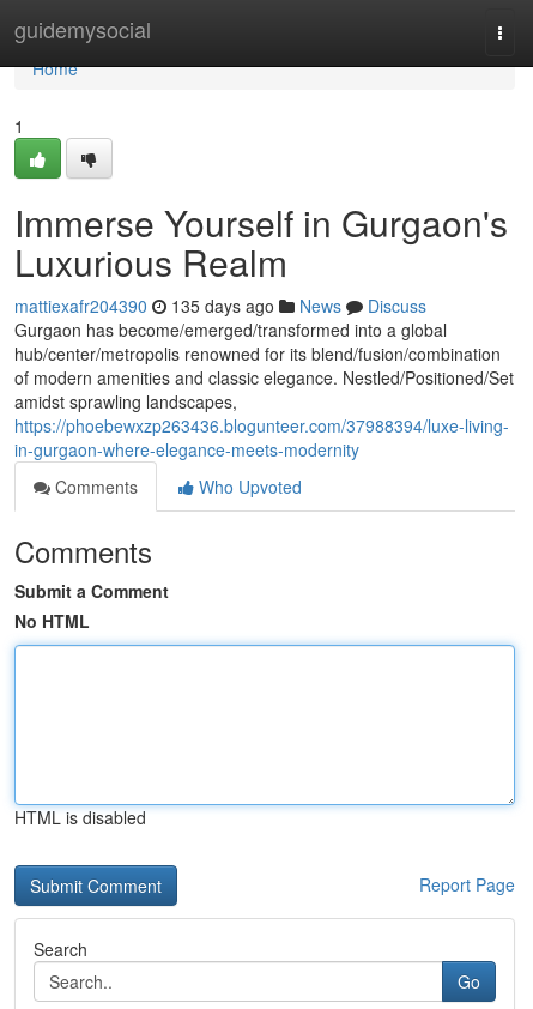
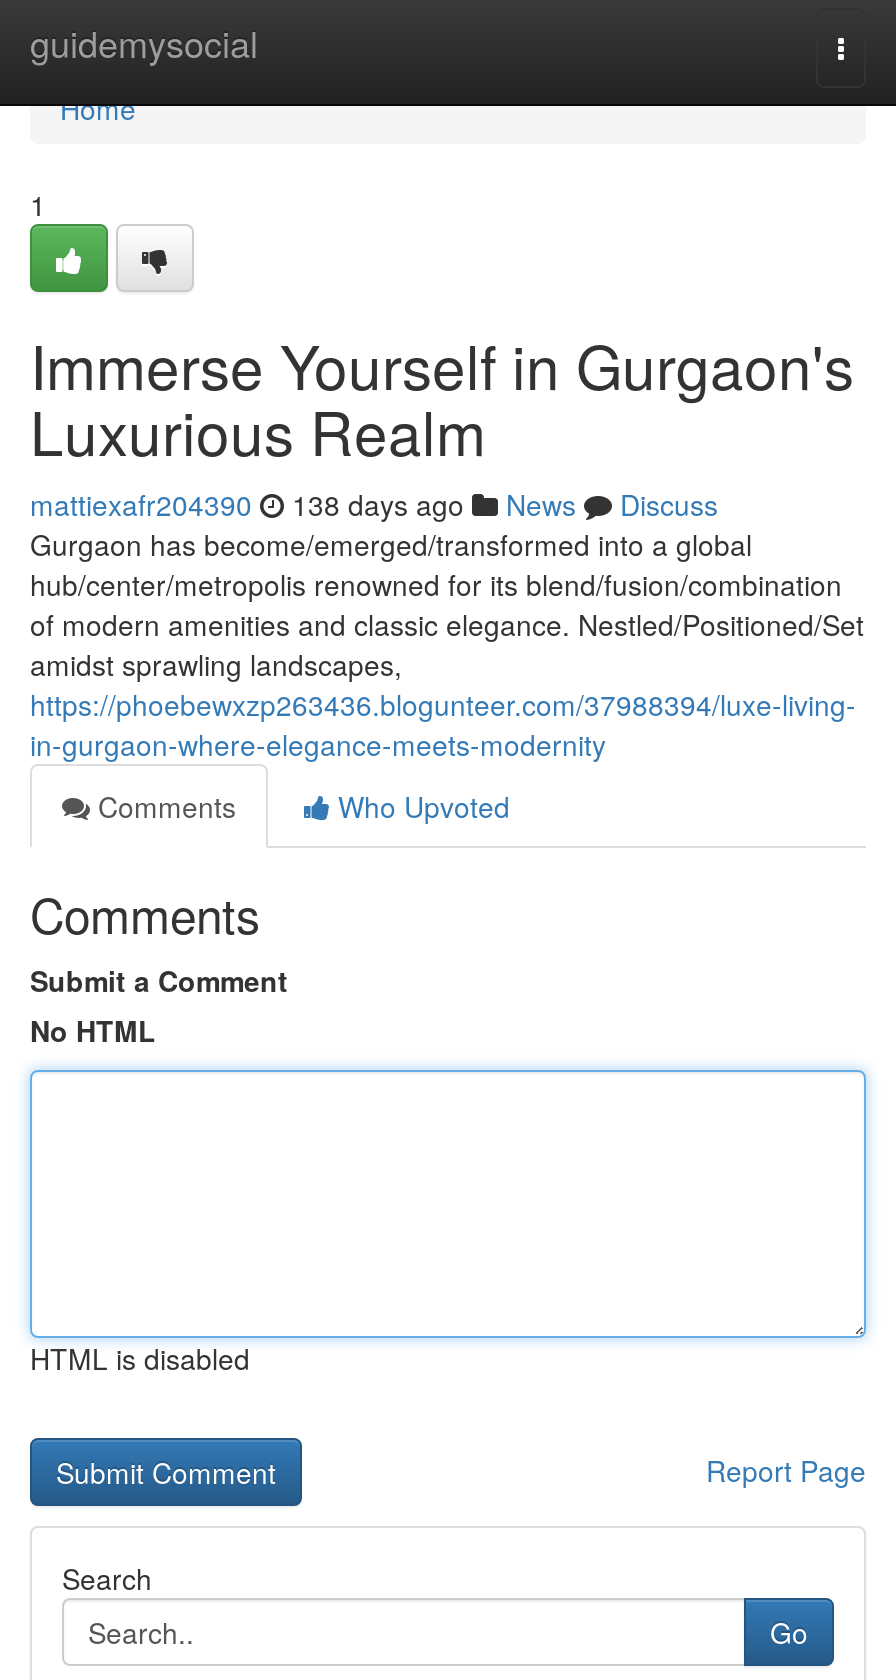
[14,294,426,318] mattiexafr204390 135 days ago News Discuss -> [30,484,718,524] mattiexafr204390 138 days ago News Discuss

